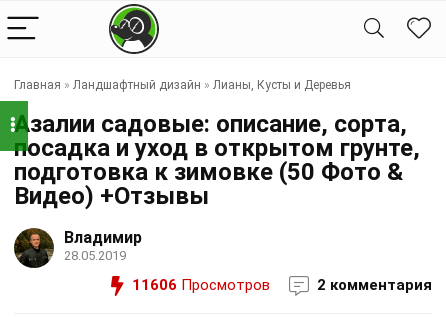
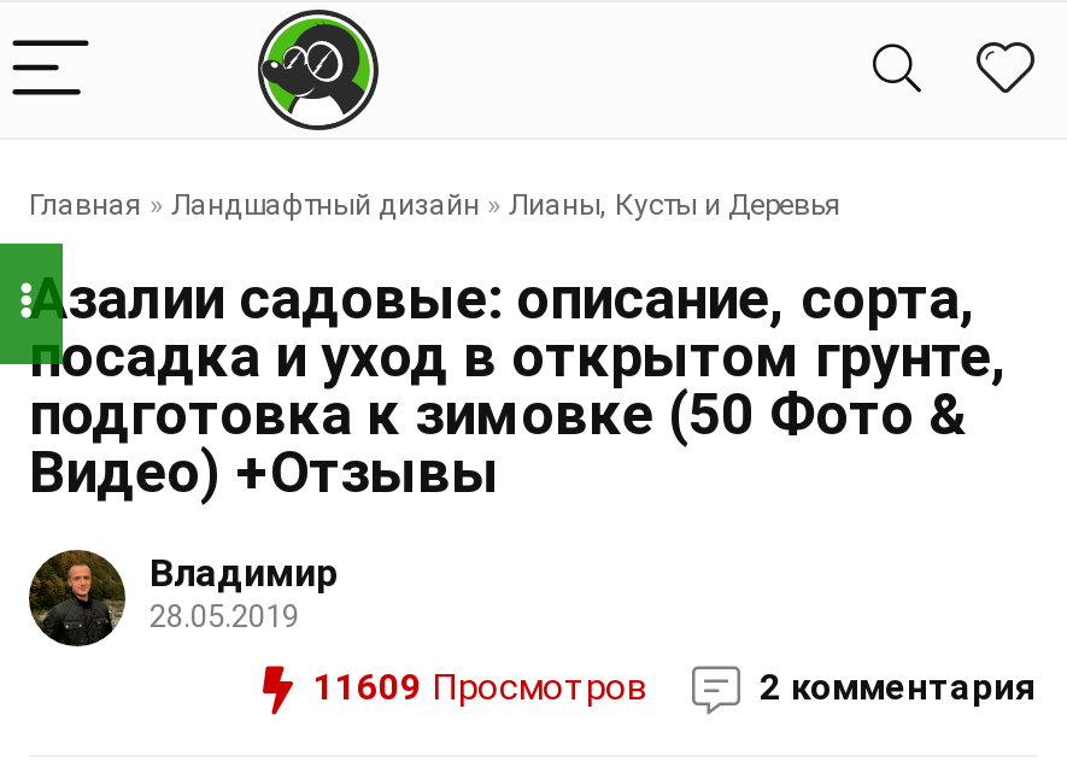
[132,276,270,294] 11606 Просмотров -> [313,666,646,709] 11609 Просмотров

